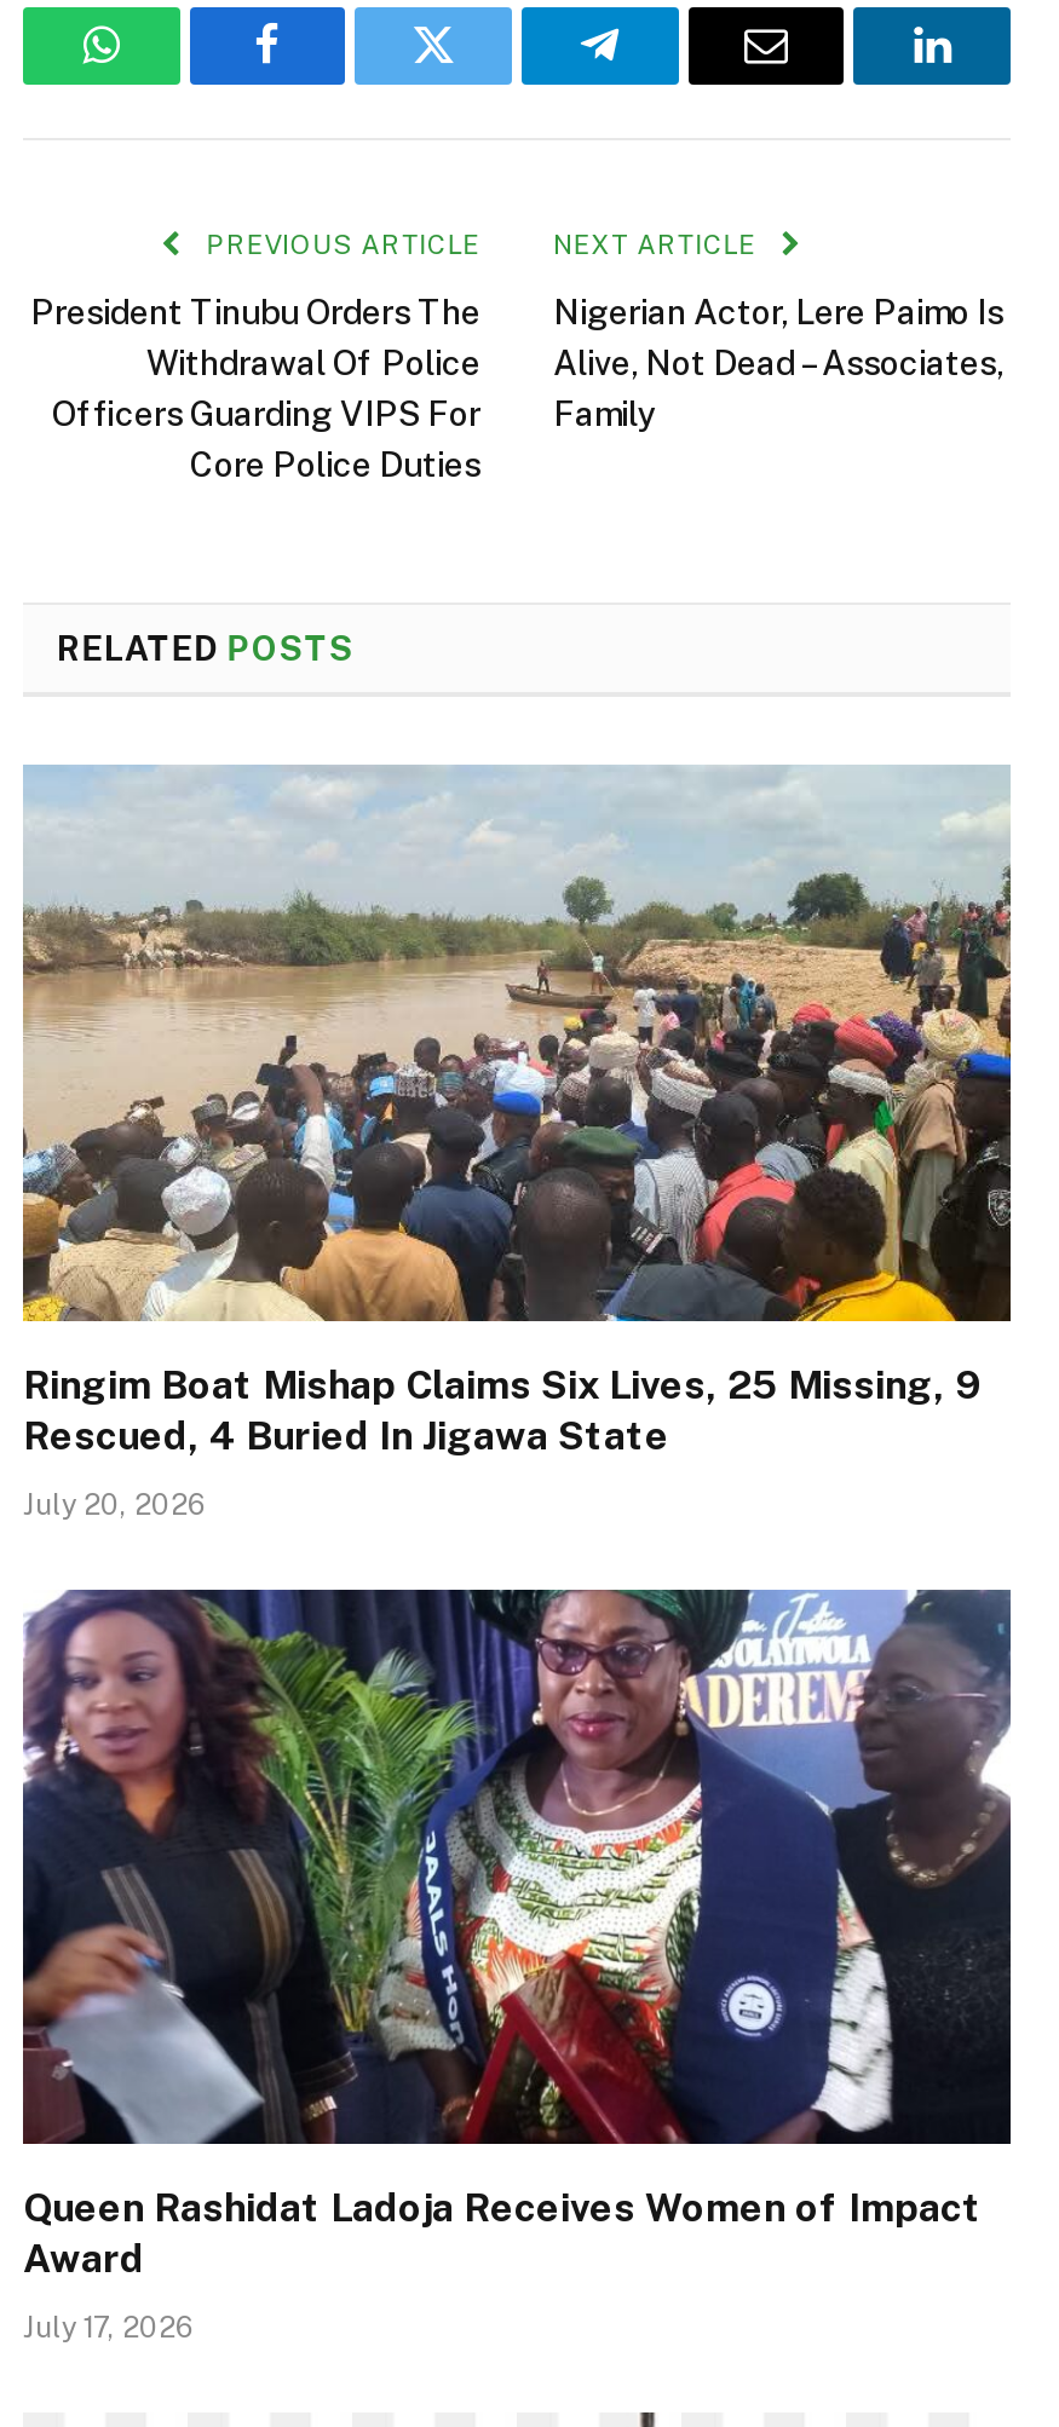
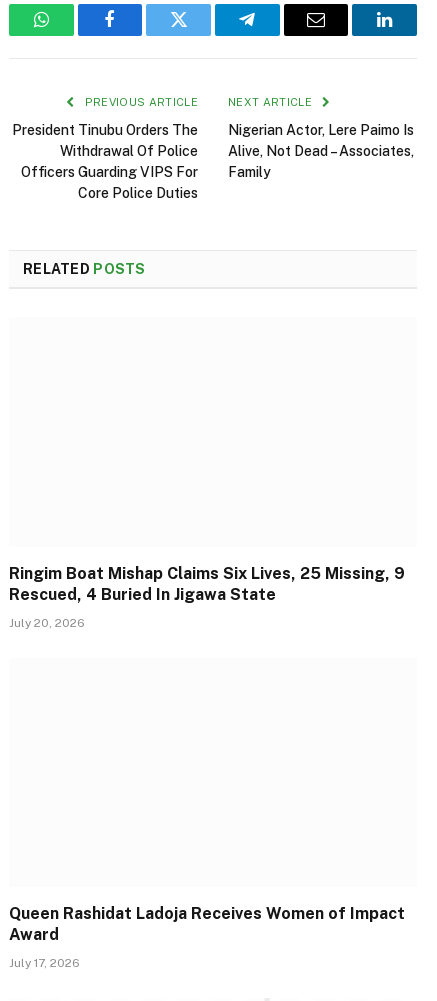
[21,765,1013,1324] [image] -> none
[21,1587,1013,2146] [image] -> none

